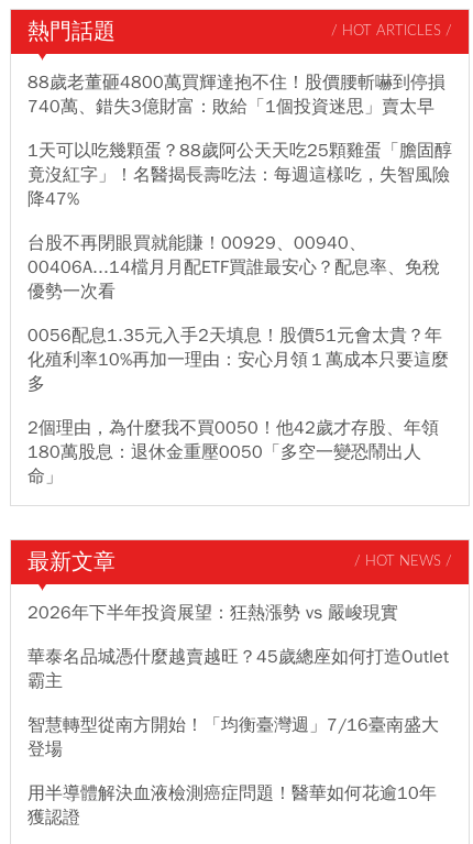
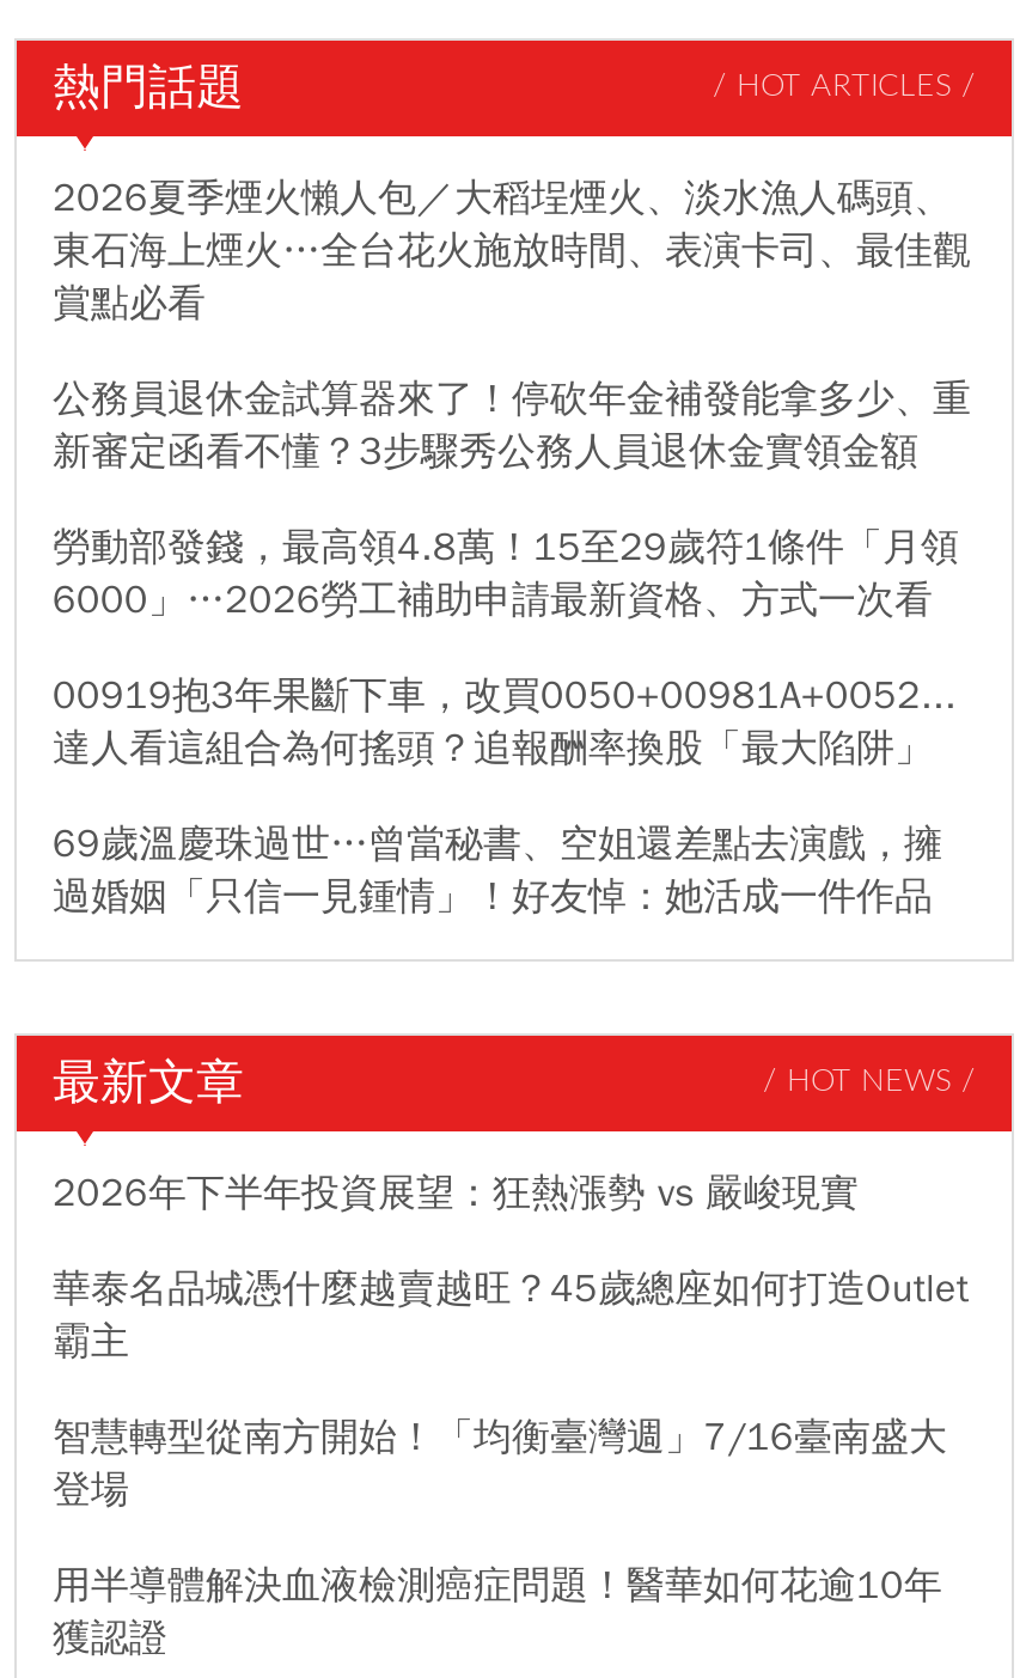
[28,71,446,118] 88歲老董砸4800萬買輝達抱不住！股價腰斬嚇到停損 | 740萬、錯失3億財富：敗給「1個投資迷思」賣太早 -> [53,174,971,327] 2026夏季煙火懶人包／大稻埕煙火、淡水漁人碼頭、 | 東石海上煙火…全台花火施放時間、表演卡司、最佳觀 | 賞點必看
[28,140,452,210] 1天可以吃幾顆蛋？88歲阿公天天吃25顆雞蛋「膽固醇 | 竟沒紅字」！名醫揭長壽吃法：每週這樣吃，失智風險 | 降47% -> [53,375,971,476] 公務員退休金試算器來了！停砍年金補發能拿多少、重 | 新審定函看不懂？3步驟秀公務人員退休金實領金額
[28,232,440,302] 台股不再閉眼買就能賺！00929、00940、 | 00406A...14檔月月配ETF買誰最安心？配息率、免稅 | 優勢一次看 -> [53,524,959,624] 勞動部發錢，最高領4.8萬！15至29歲符1條件「月領 | 6000」…2026勞工補助申請最新資格、方式一次看
[28,325,449,395] 0056配息1.35元入手2天填息！股價51元會太貴？年 | 化殖利率10%再加一理由：安心月領１萬成本只要這麼 | 多 -> [53,672,957,772] 00919抱3年果斷下車，改買0050+00981A+0052... | 達人看這組合為何搖頭？追報酬率換股「最大陷阱」
[28,417,439,487] 2個理由，為什麼我不買0050！他42歲才存股、年領 | 180萬股息：退休金重壓0050「多空一變恐鬧出人 | 命」 -> [53,820,942,921] 69歲溫慶珠過世…曾當秘書、空姐還差點去演戲，擁 | 過婚姻「只信一見鍾情」！好友悼：她活成一件作品

